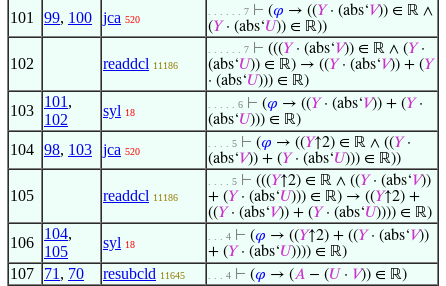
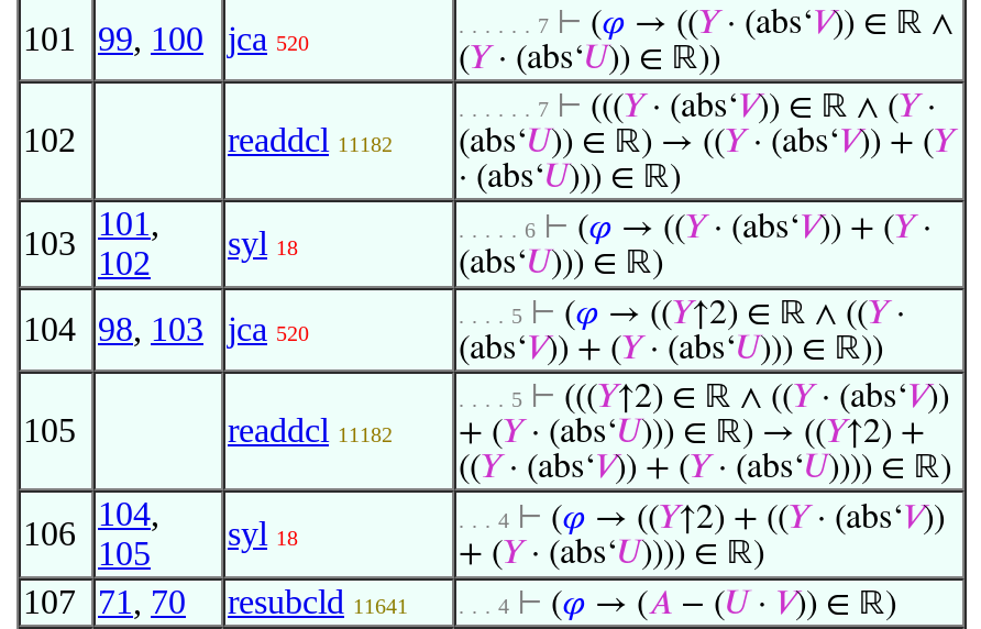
[103,55,178,72] readdcl 11186 -> [228,121,393,158] readdcl 11182
[103,187,178,204] readdcl 11186 -> [228,411,393,449] readdcl 11182
[103,265,185,282] resubcld 11645 -> [228,583,408,620] resubcld 11641

